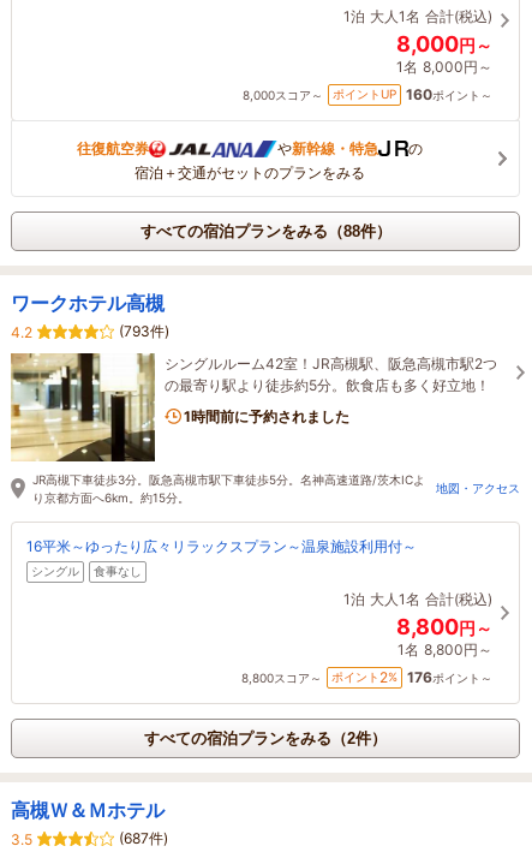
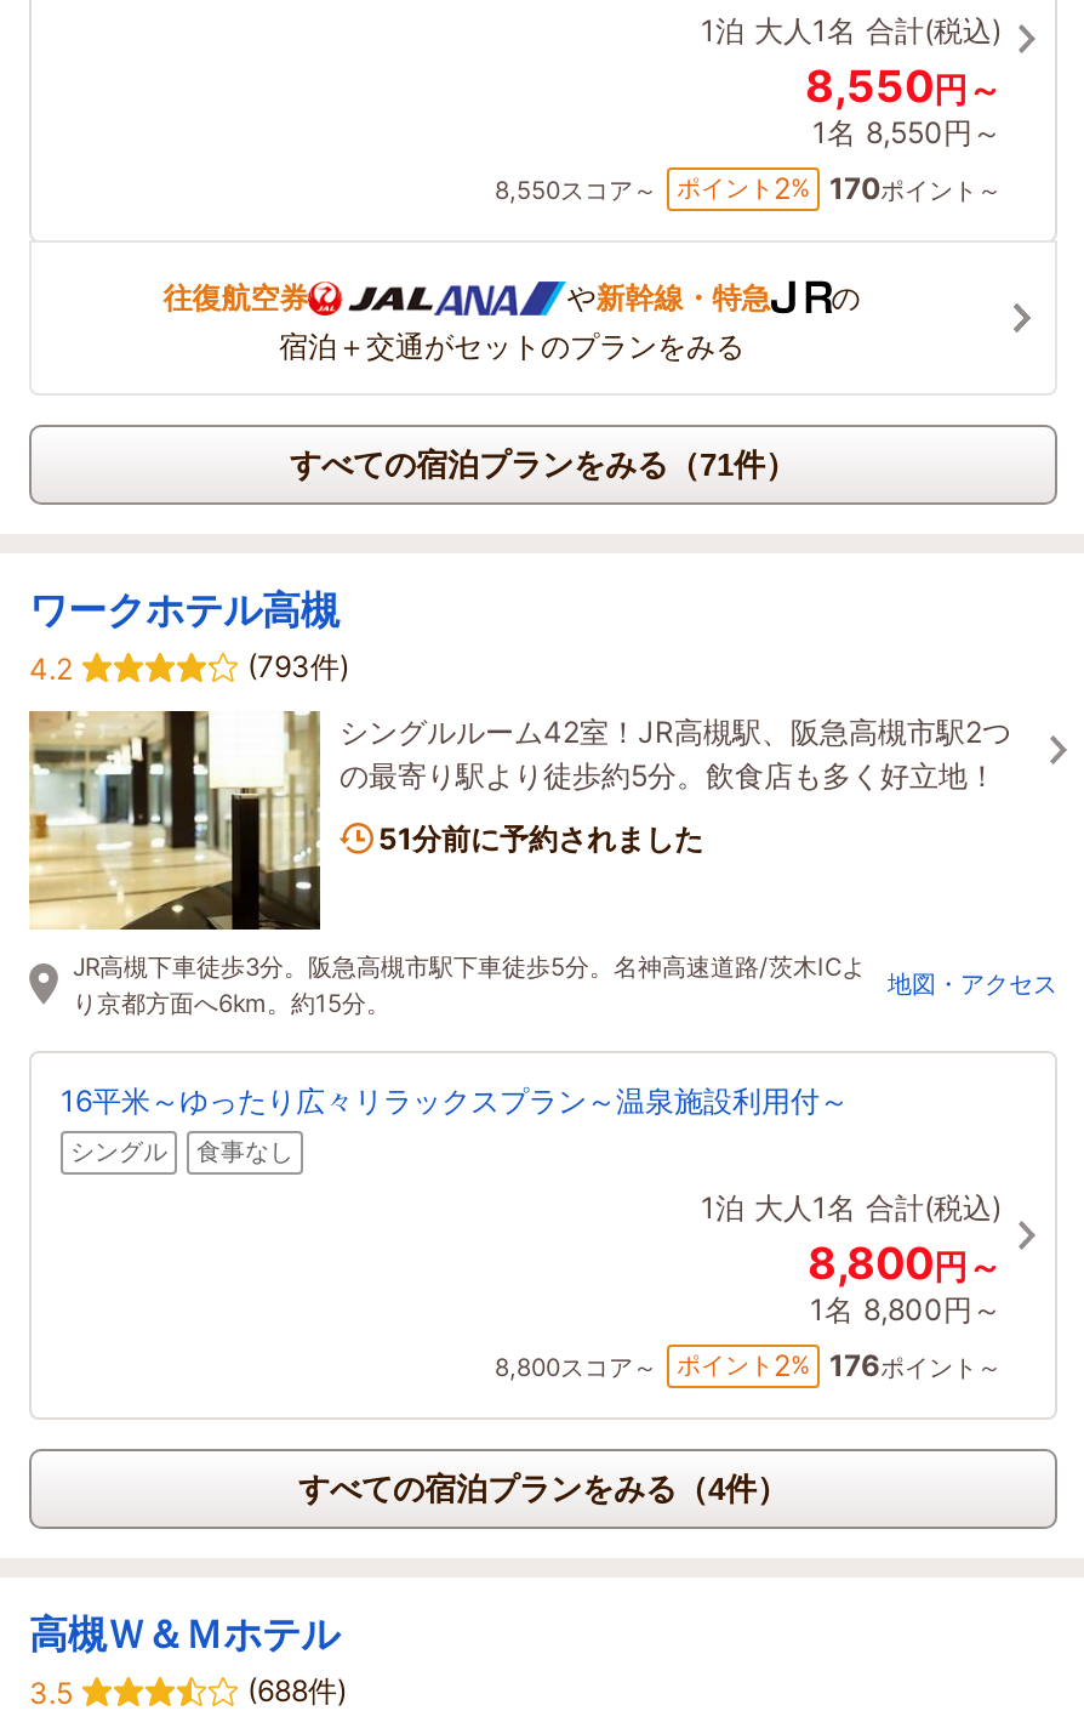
[396,31,492,75] 8,000円～ | 1名 8,000円～ -> [805,60,1002,150] 8,550円～ | 1名 8,550円～
[243,85,492,103] 8,000スコア～ | ポイントUP | 160ポイント～ -> [495,169,1002,207] 8,550スコア～ | ポイント2% 170ポイント～
[140,222,391,240] すべての宿泊プランをみる（88件） -> [290,446,797,482] すべての宿泊プランをみる（71件）
[184,407,349,425] 1時間前に予約されました -> [378,820,703,856] 51分前に予約されました
[144,729,387,747] すべての宿泊プランをみる（2件） -> [298,1470,788,1506] すべての宿泊プランをみる（4件）
[119,829,168,847] (687件) -> [247,1671,347,1708] (688件)

